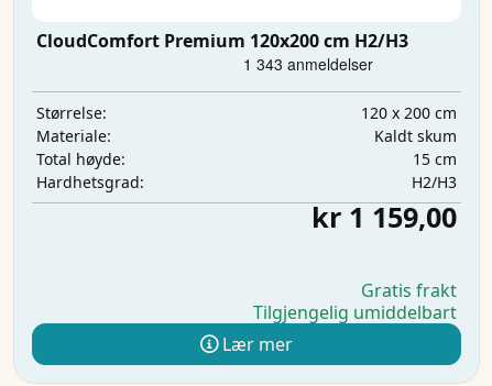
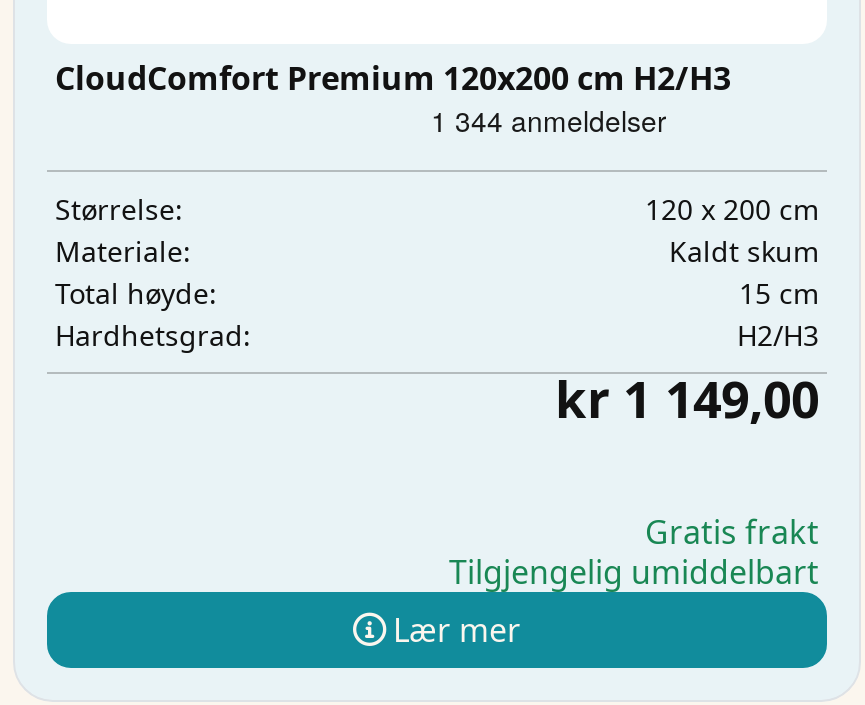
[311,198,457,235] kr 1 159,00 -> [555,364,819,432] kr 1 149,00

